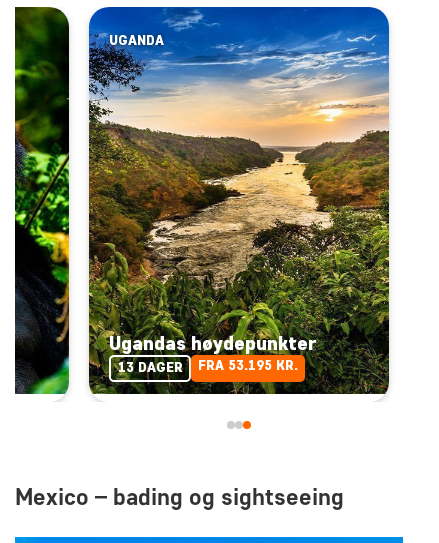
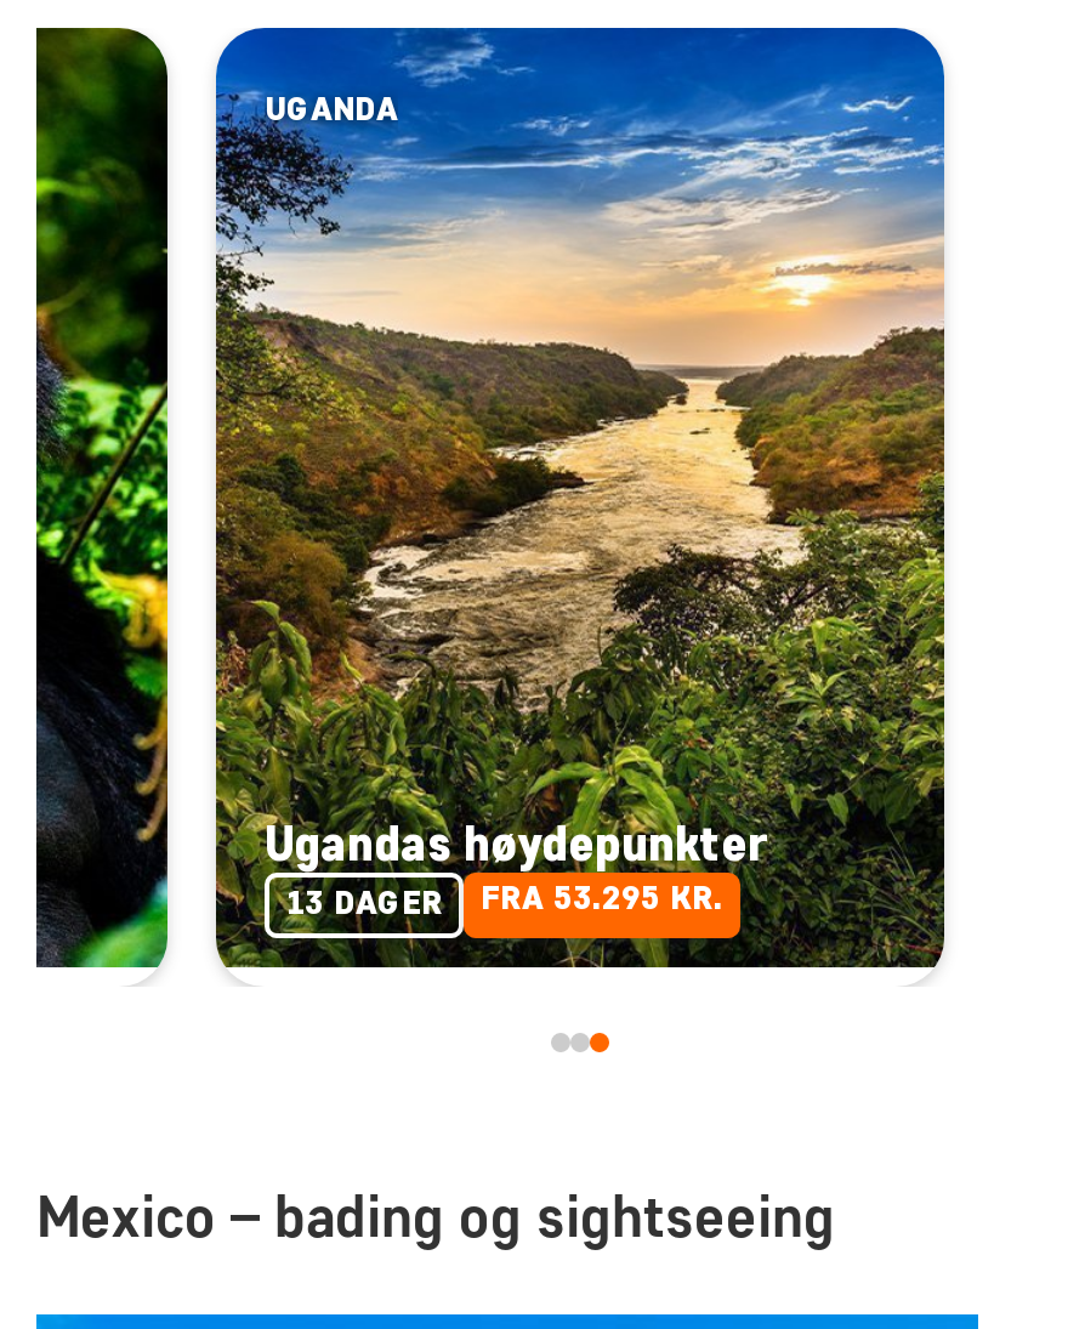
[117,357,298,376] 13 DAGER FRA 53.195 KR. -> [285,878,723,923] 13 DAGER FRA 53.295 KR.

